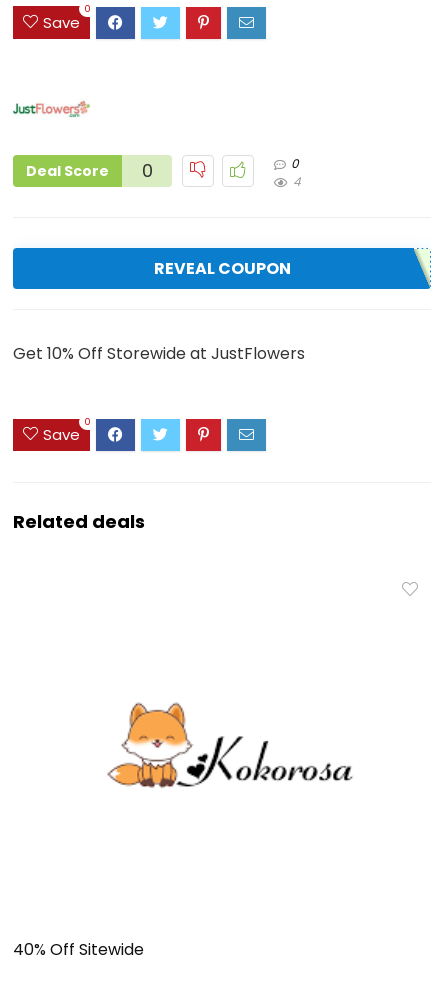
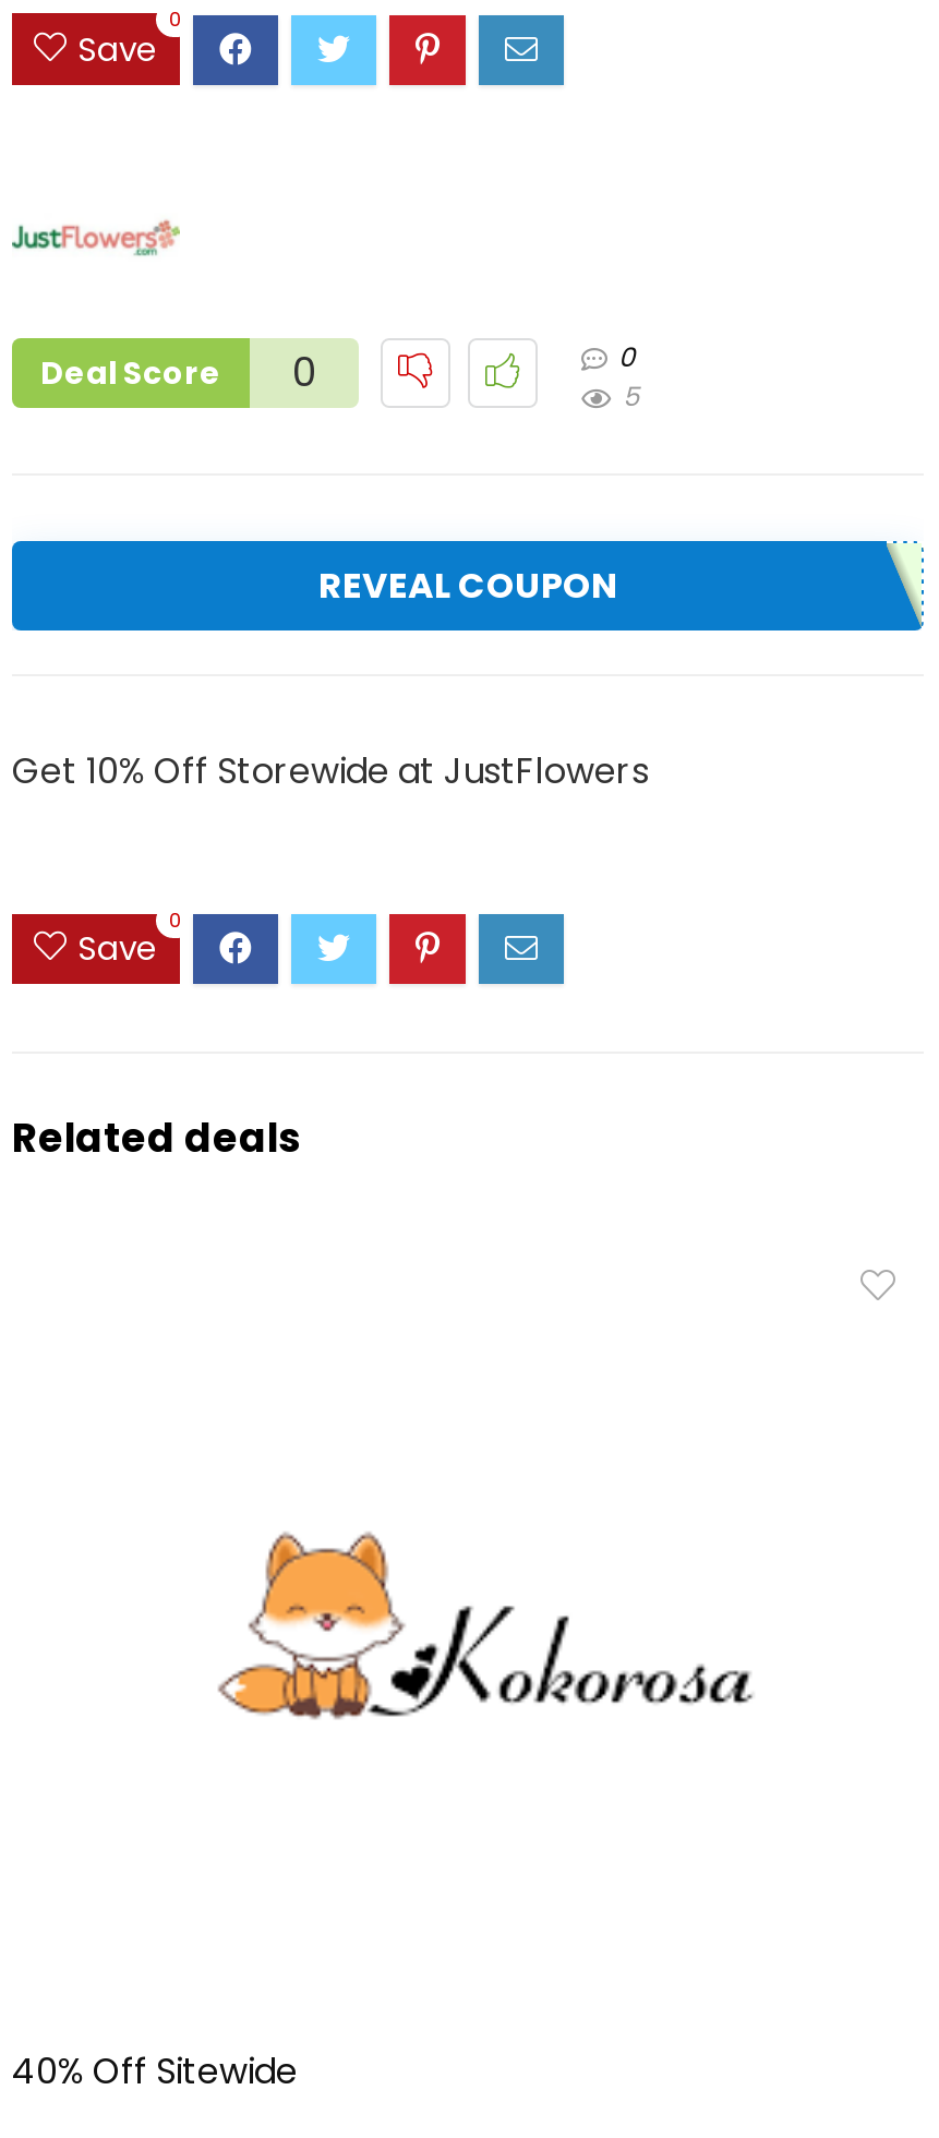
[293,173,301,190] 4 -> [623,377,640,415] 5

